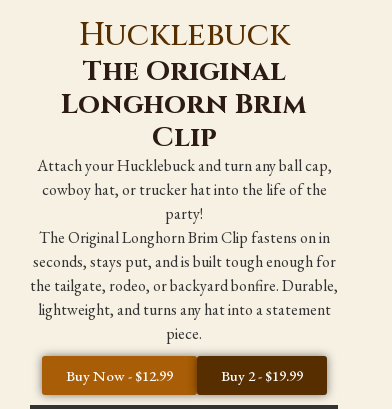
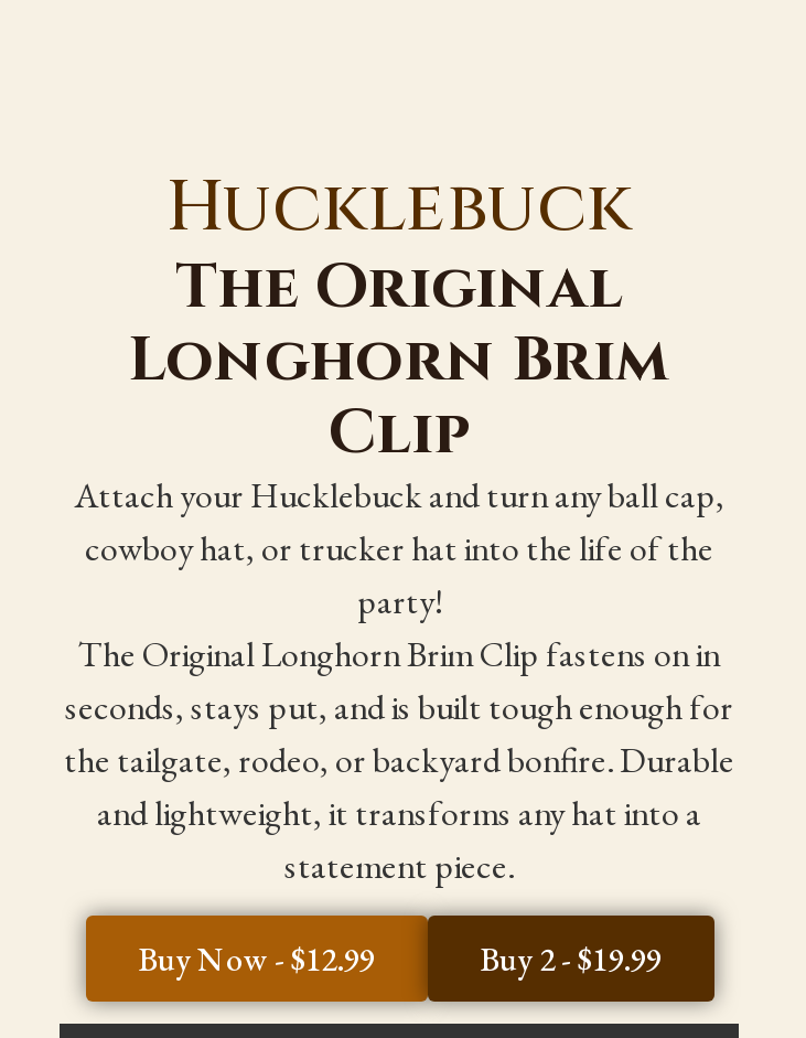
[30,275,338,344] the tailgate, rodeo, or backyard bonfire. Durable, | lightweight, and turns any hat into a statement | piece. -> [64,737,734,889] the tailgate, rodeo, or backyard bonfire. Durable | and lightweight, it transforms any hat into a | statement piece.

